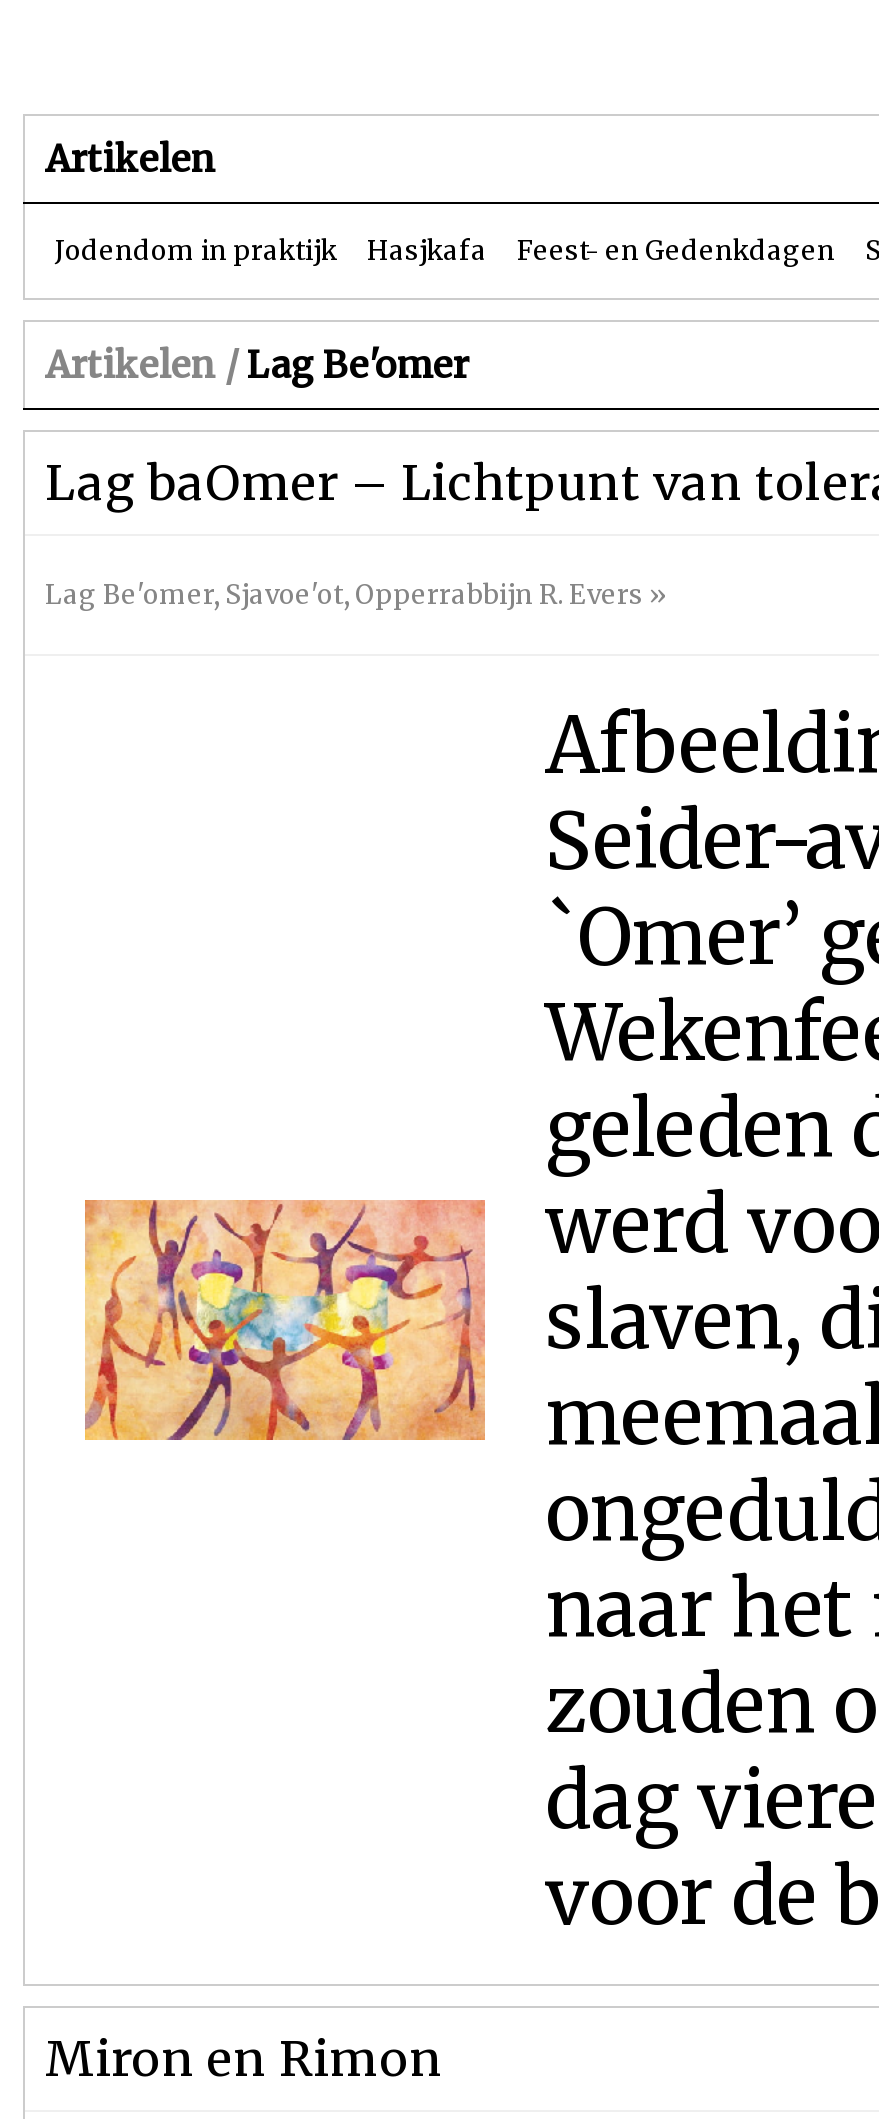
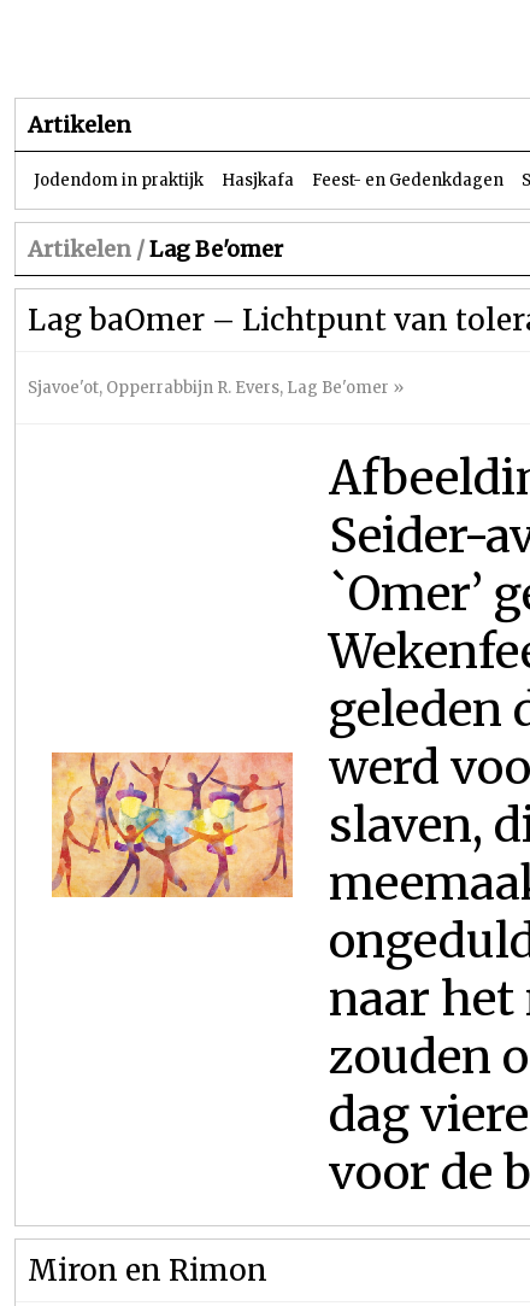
[45,578,667,612] Lag Be'omer, Sjavoe'ot, Opperrabbijn R. Evers» -> [28,377,404,398] Sjavoe'ot, Opperrabbijn R. Evers, Lag Be'omer»

